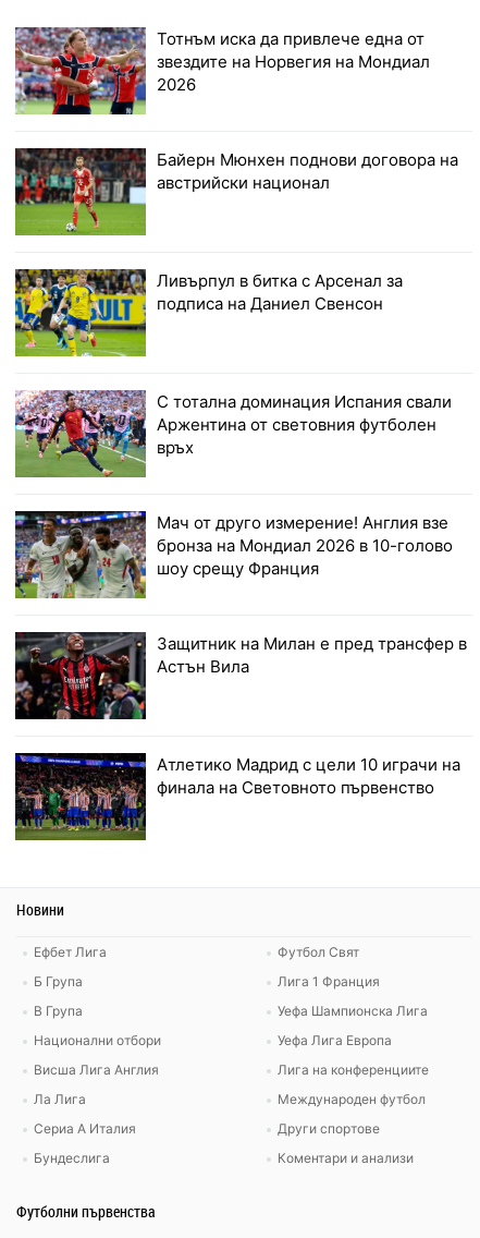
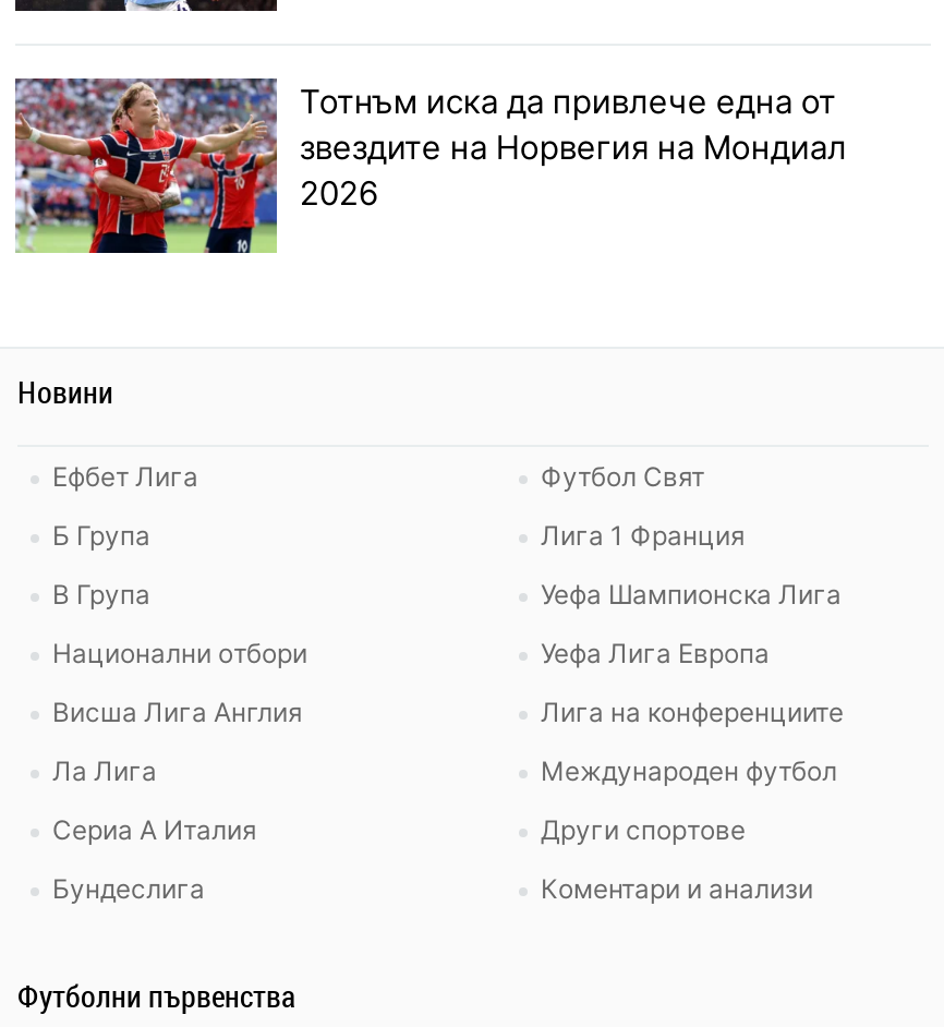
[14,147,459,236] [image] | Байерн Мюнхен поднови договора на | австрийски национал -> none
[14,268,403,357] [image] | Ливърпул в битка с Арсенал за | подписа на Даниел Свенсон -> none
[14,389,452,478] [image] | С тотална доминация Испания свали | Аржентина от световния футболен | връх -> none
[14,510,453,599] [image] | Мач от друго измерение! Англия взе | бронза на Мондиал 2026 в 10-голово | шоу срещу Франция -> none
[14,631,467,720] [image] | Защитник на Милан е пред трансфер в | Астън Вила -> none
[14,752,461,841] [image] | Атлетико Мадрид с цели 10 играчи на | финала на Световното първенство -> none

